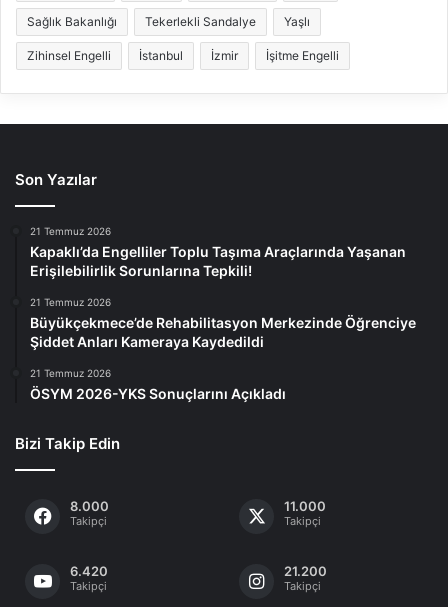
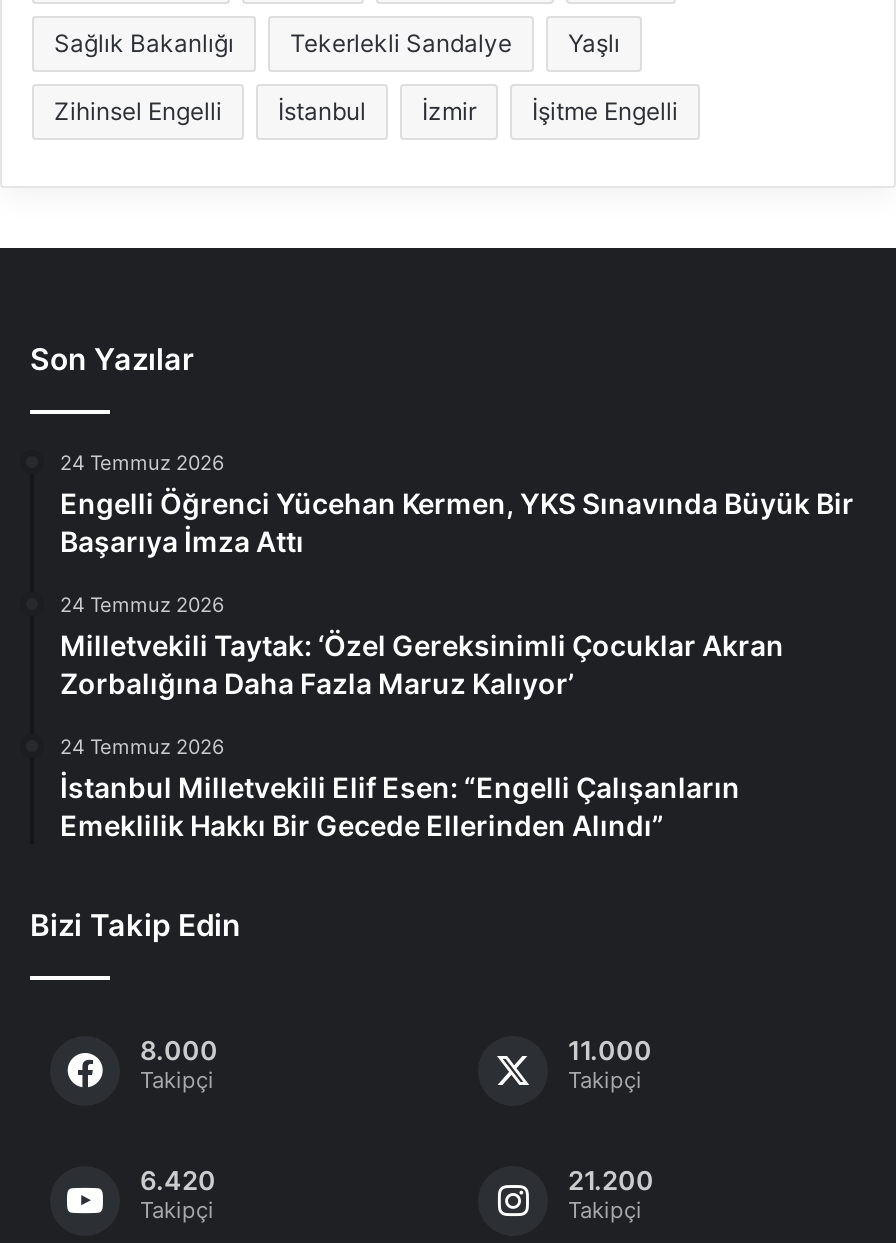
[30,225,406,279] 21 Temmuz 2026 | Kapaklı’da Engelliler Toplu Taşıma Araçlarında Yaşanan | Erişilebilirlik Sorunlarına Tepkili! -> [60,451,854,559] 24 Temmuz 2026 | Engelli Öğrenci Yücehan Kermen, YKS Sınavında Büyük Bir | Başarıya İmza Attı
[30,296,416,350] 21 Temmuz 2026 | Büyükçekmece’de Rehabilitasyon Merkezinde Öğrenciye | Şiddet Anları Kameraya Kaydedildi -> [60,593,784,701] 24 Temmuz 2026 | Milletvekili Taytak: ‘Özel Gereksinimli Çocuklar Akran | Zorbalığına Daha Fazla Maruz Kalıyor’
[30,367,286,402] 21 Temmuz 2026 | ÖSYM 2026-YKS Sonuçlarını Açıkladı -> [60,735,740,843] 24 Temmuz 2026 | İstanbul Milletvekili Elif Esen: “Engelli Çalışanların | Emeklilik Hakkı Bir Gecede Ellerinden Alındı”

